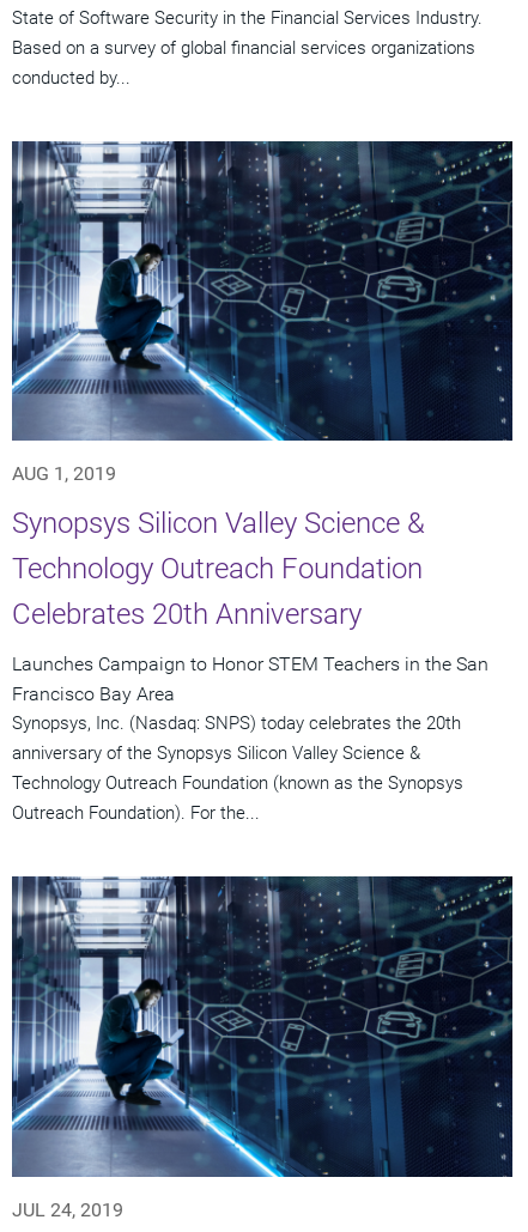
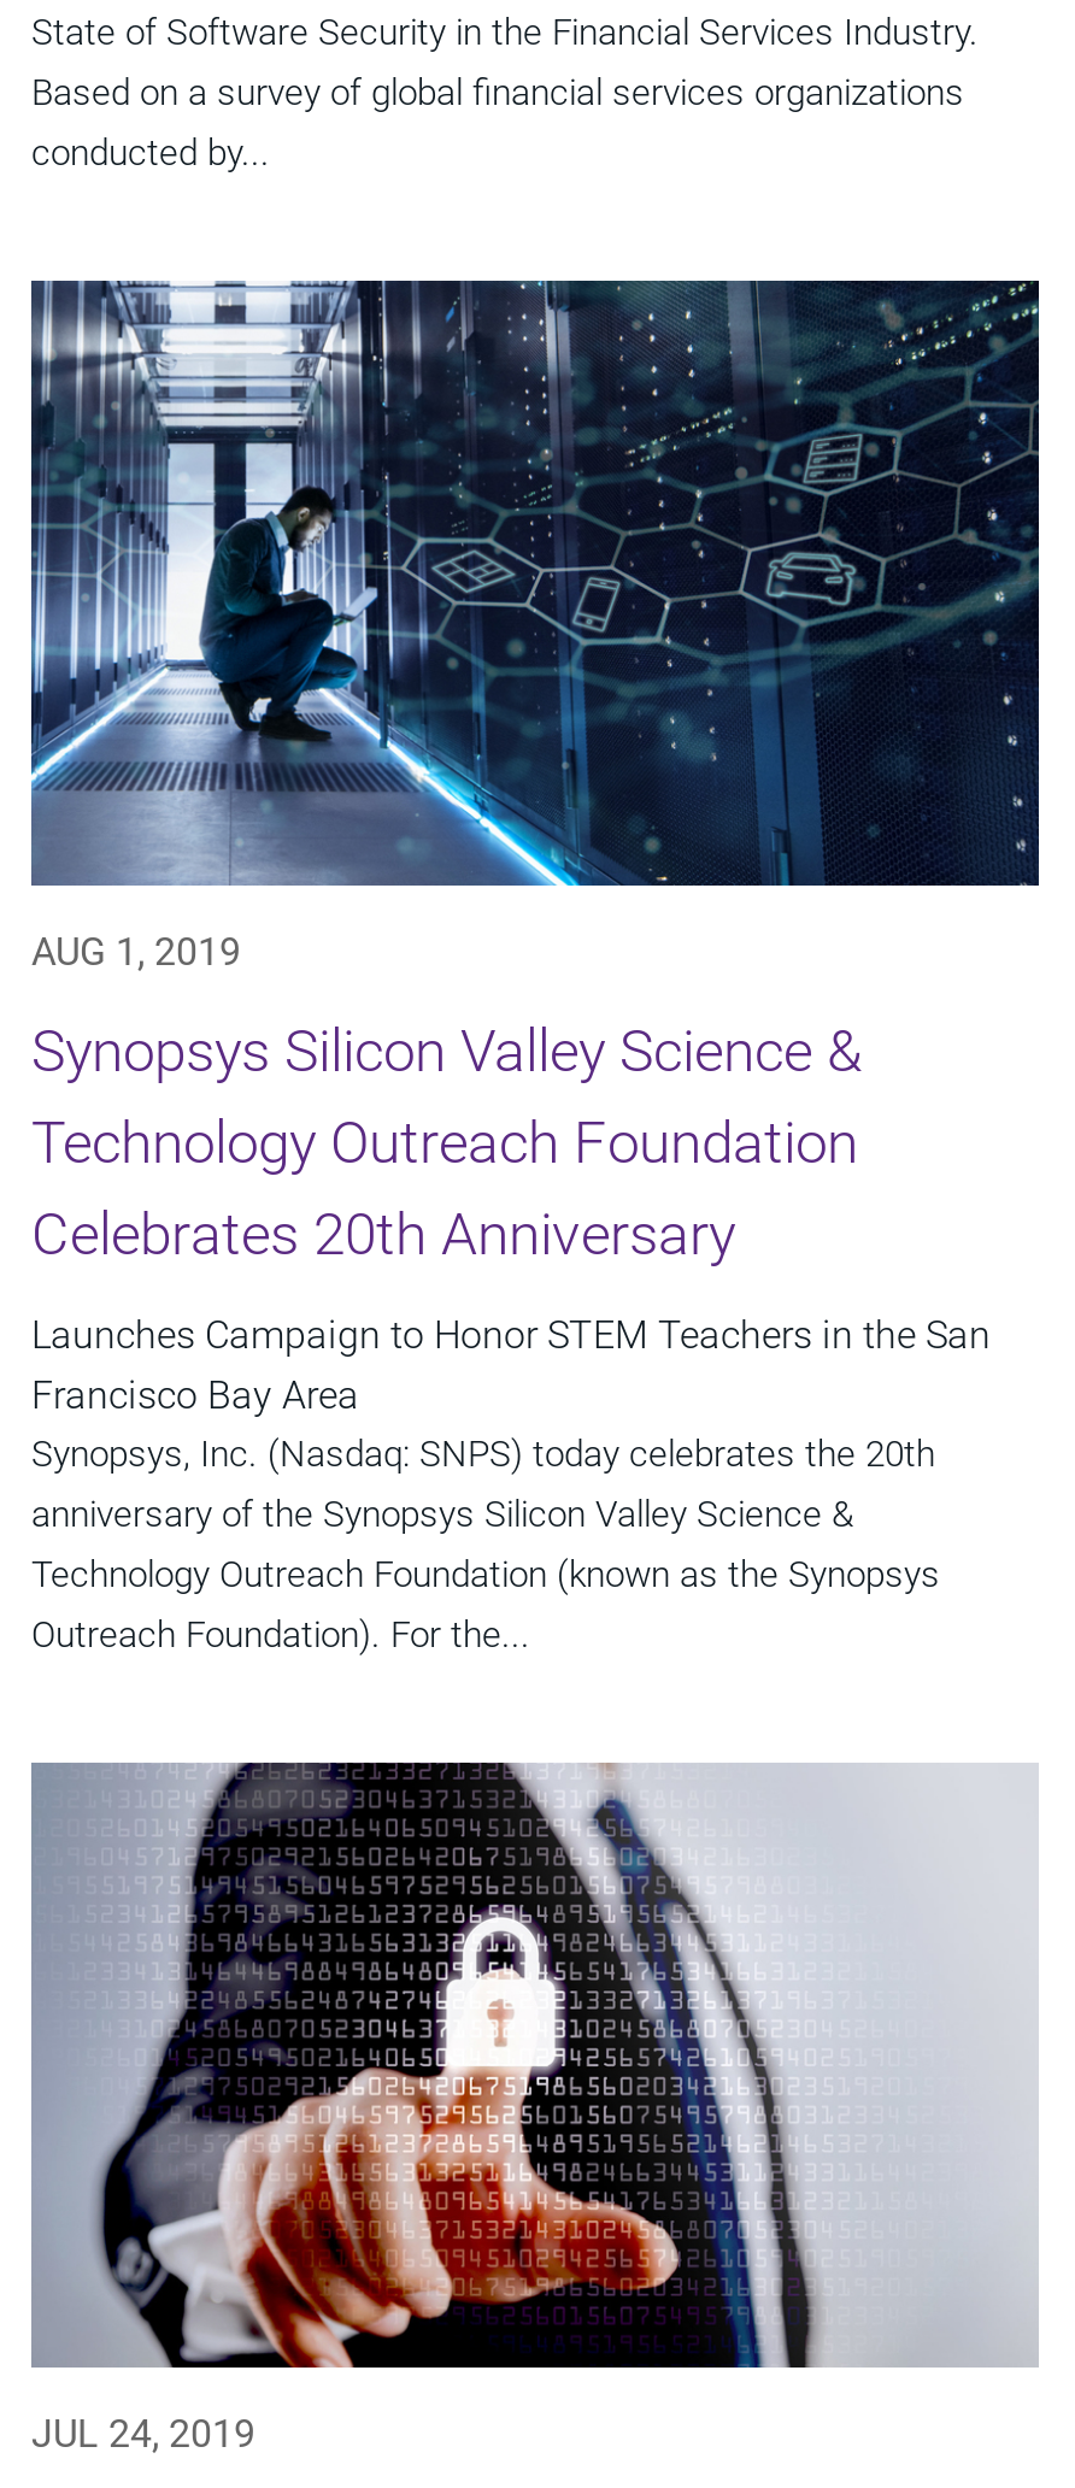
[12,875,514,1178] [image] -> [31,1761,1039,2371] [image]

